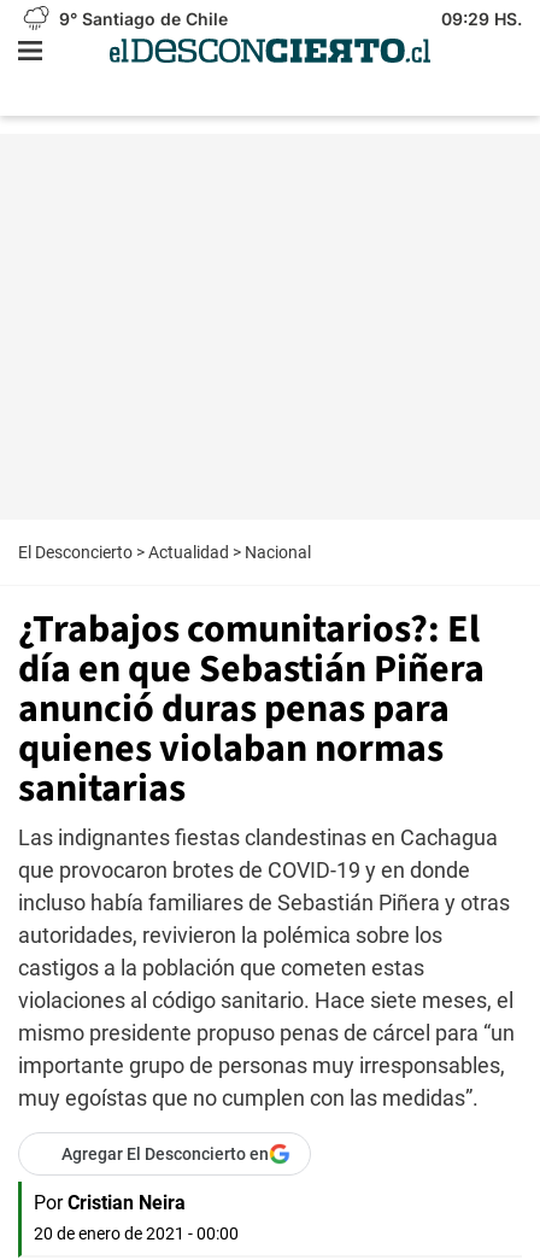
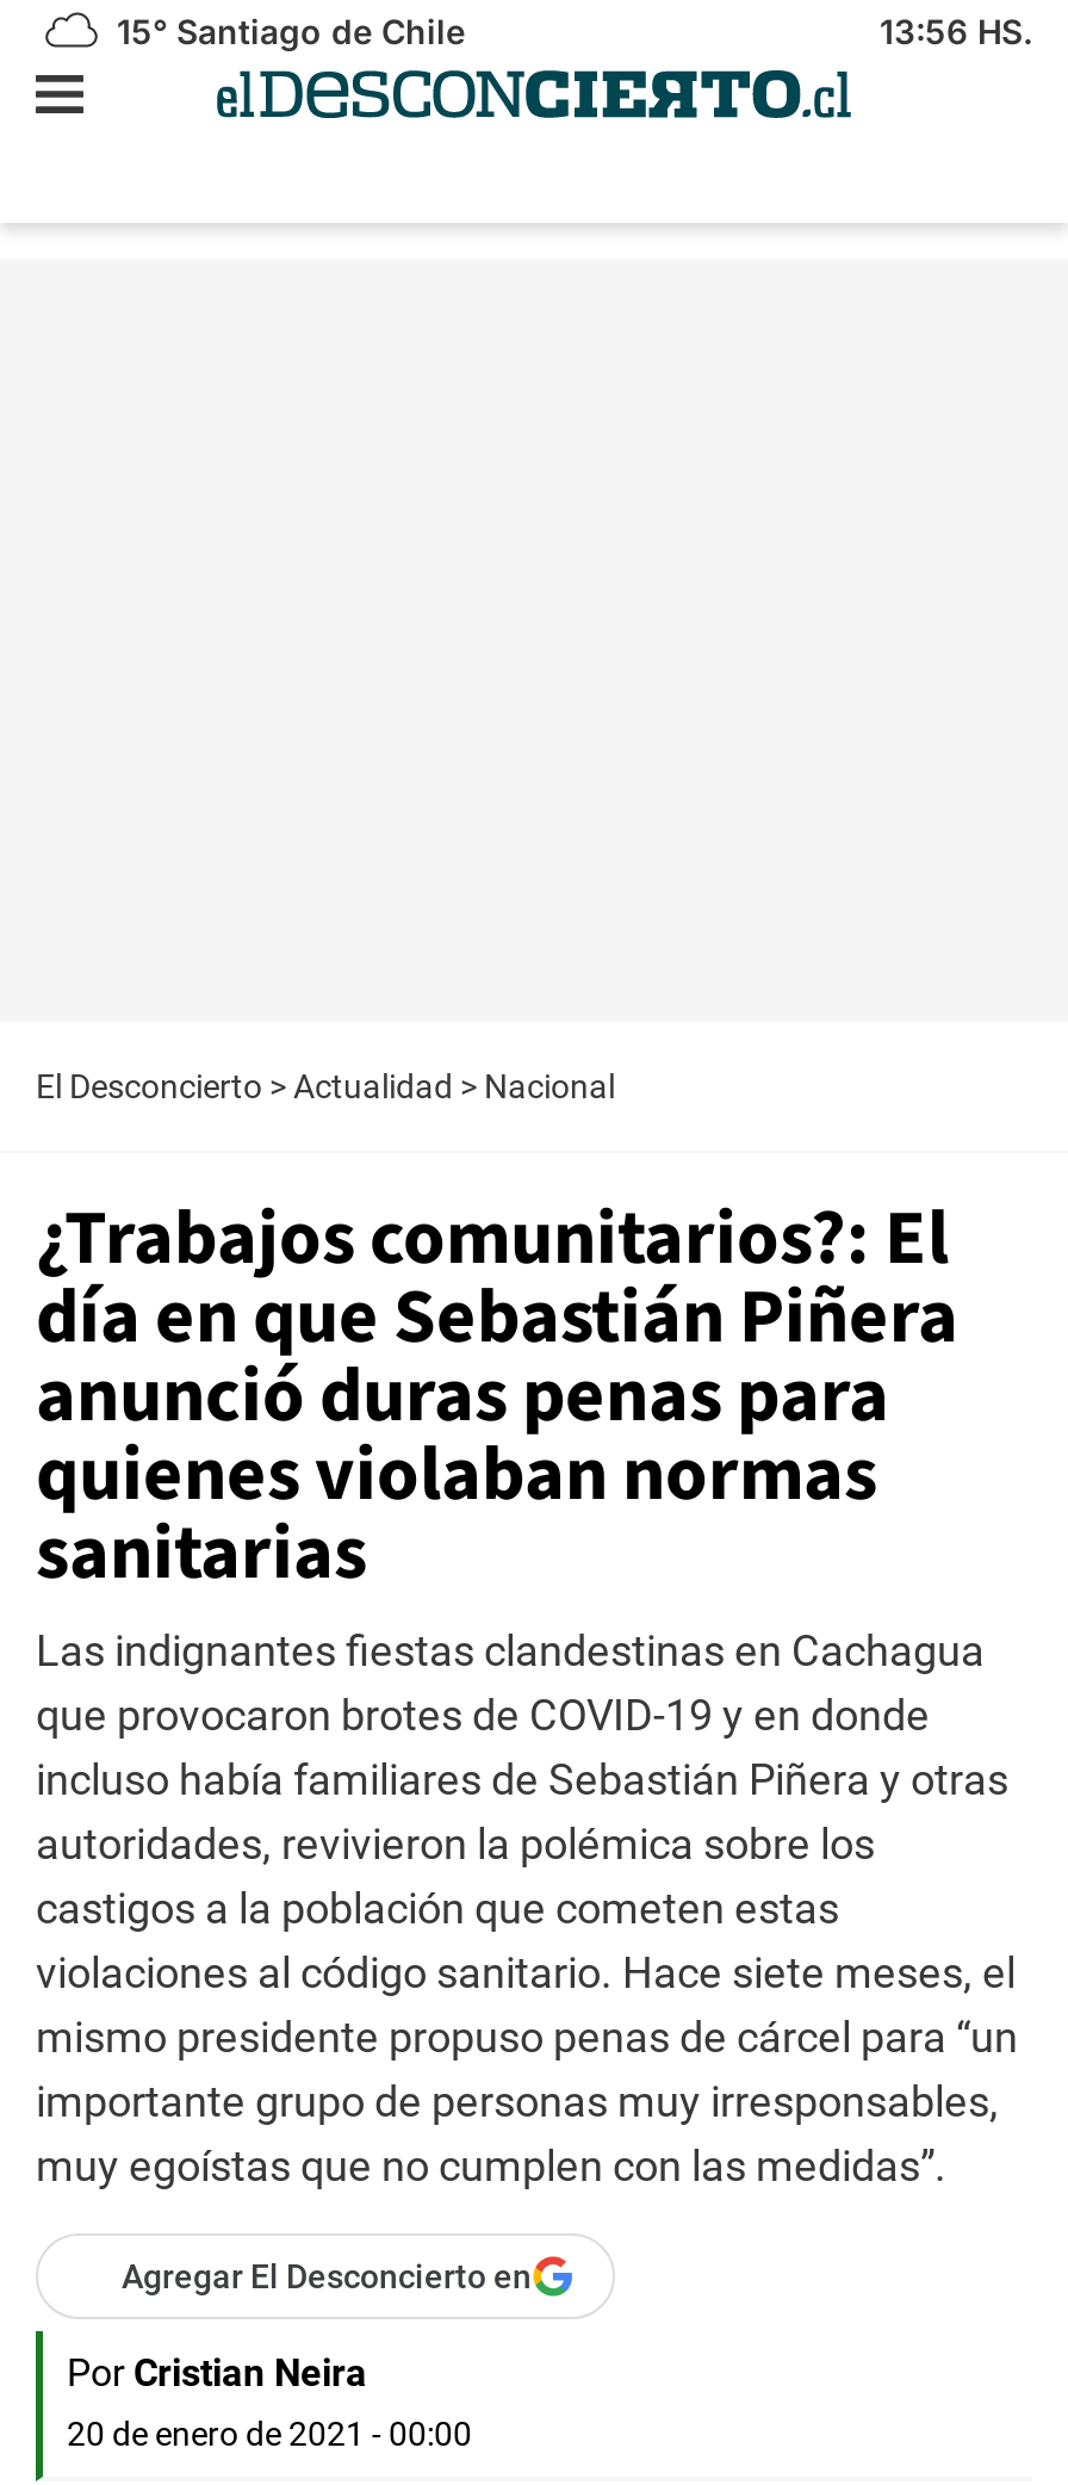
[54,8,228,29] 9° Santiago de Chile -> [107,11,465,51] 15° Santiago de Chile
[441,8,522,29] 09:29 HS. -> [880,11,1032,51] 13:56 HS.

